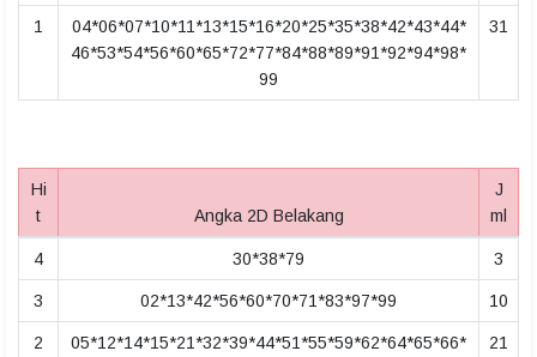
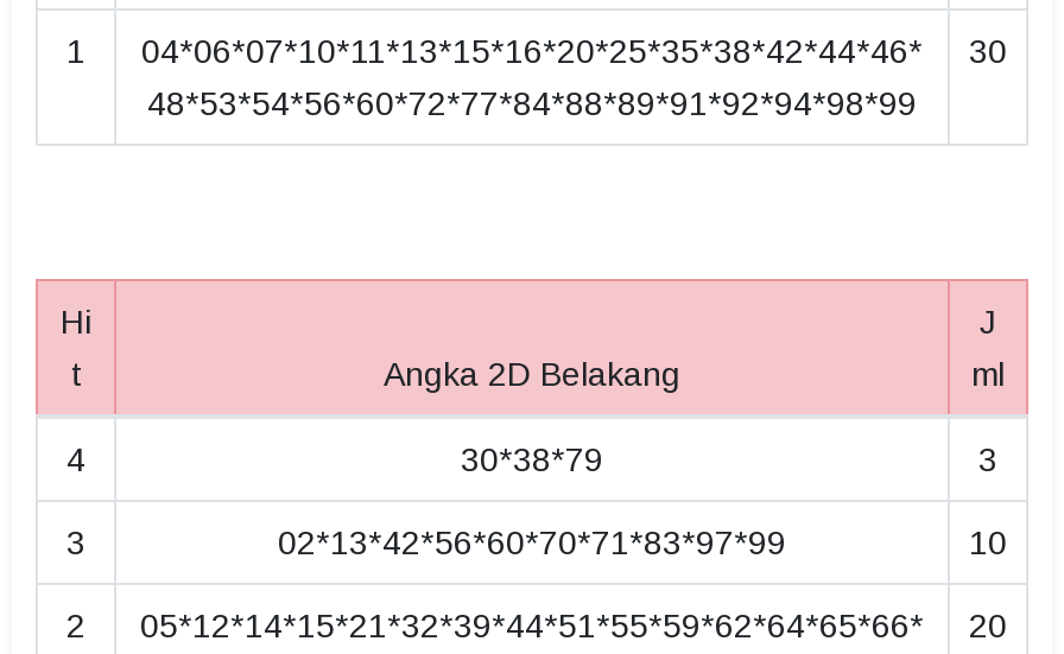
[71,17,466,89] 04*06*07*10*11*13*15*16*20*25*35*38*42*43*44* | 46*53*54*56*60*65*72*77*84*88*89*91*92*94*98* | 99 -> [141,33,923,123] 04*06*07*10*11*13*15*16*20*25*35*38*42*44*46* | 48*53*54*56*60*72*77*84*88*89*91*92*94*98*99
[489,17,508,36] 31 -> [969,33,1007,71] 30
[34,333,508,353] 2 05*12*14*15*21*32*39*44*51*55*59*62*64*65*66* 21 -> [66,607,1007,645] 2 05*12*14*15*21*32*39*44*51*55*59*62*64*65*66* 20

